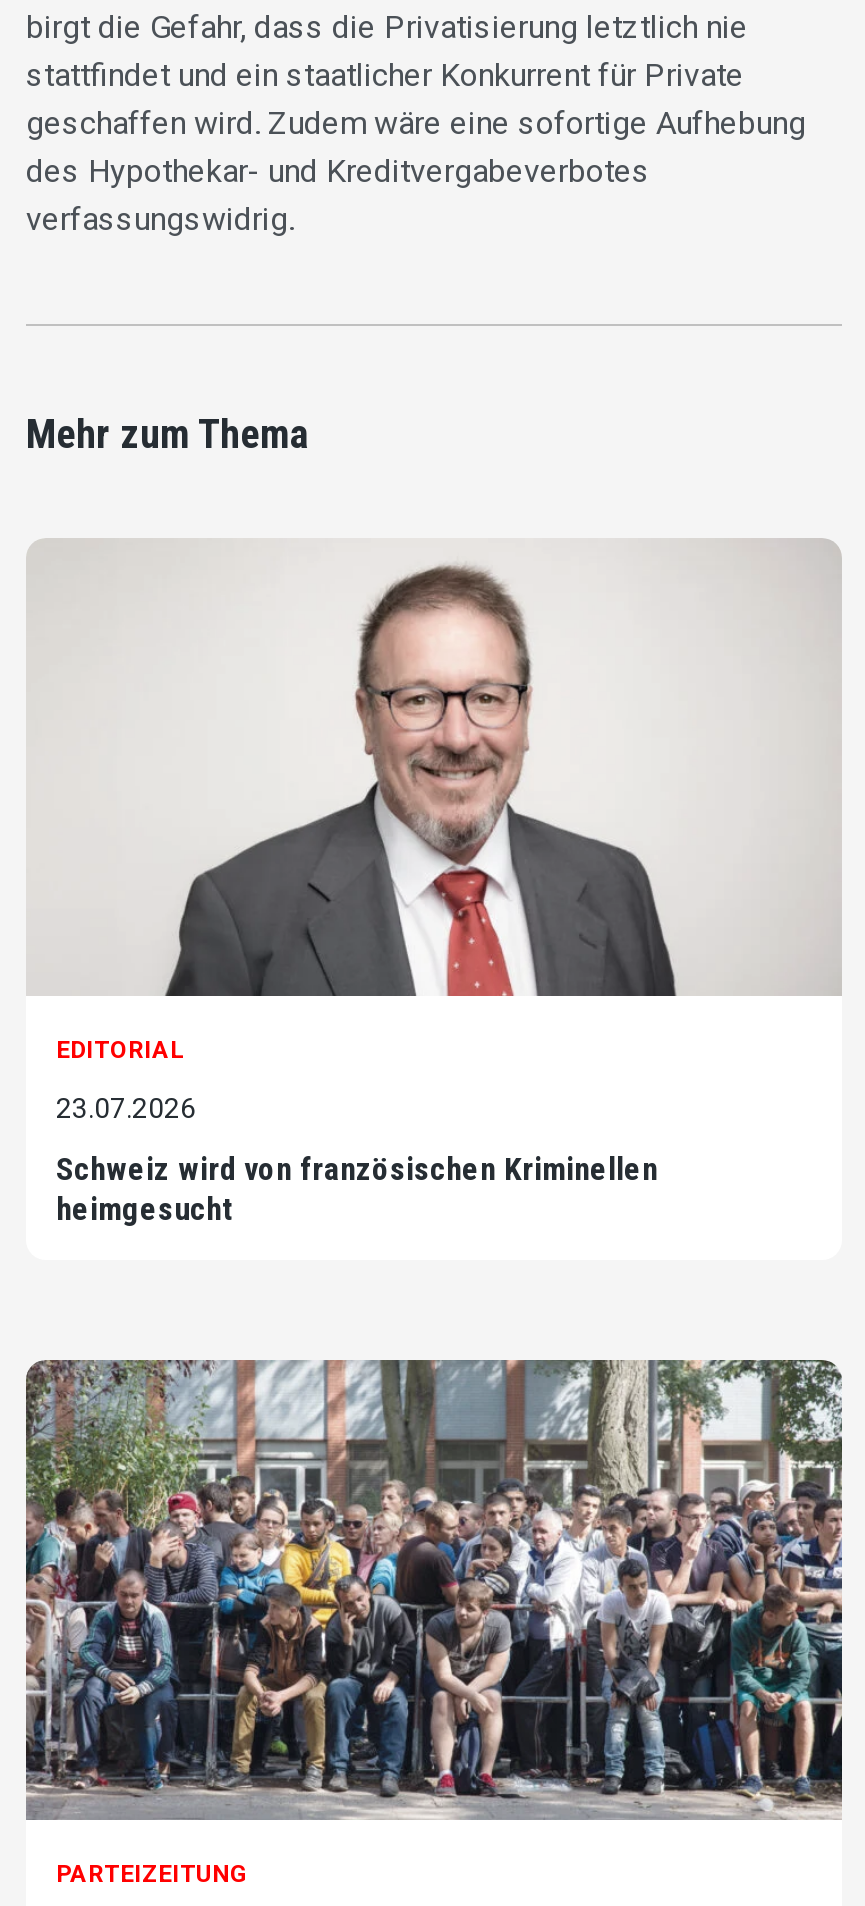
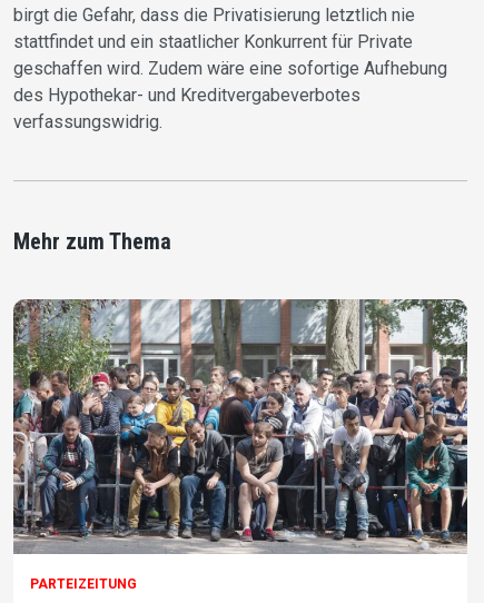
[28,540,842,1228] [image] | EDITORIAL | 23.07.2026 | Schweiz wird von französischen Kriminellen | heimgesucht -> none

